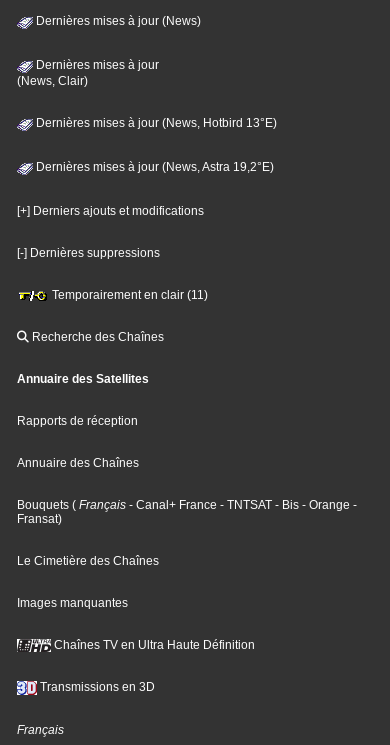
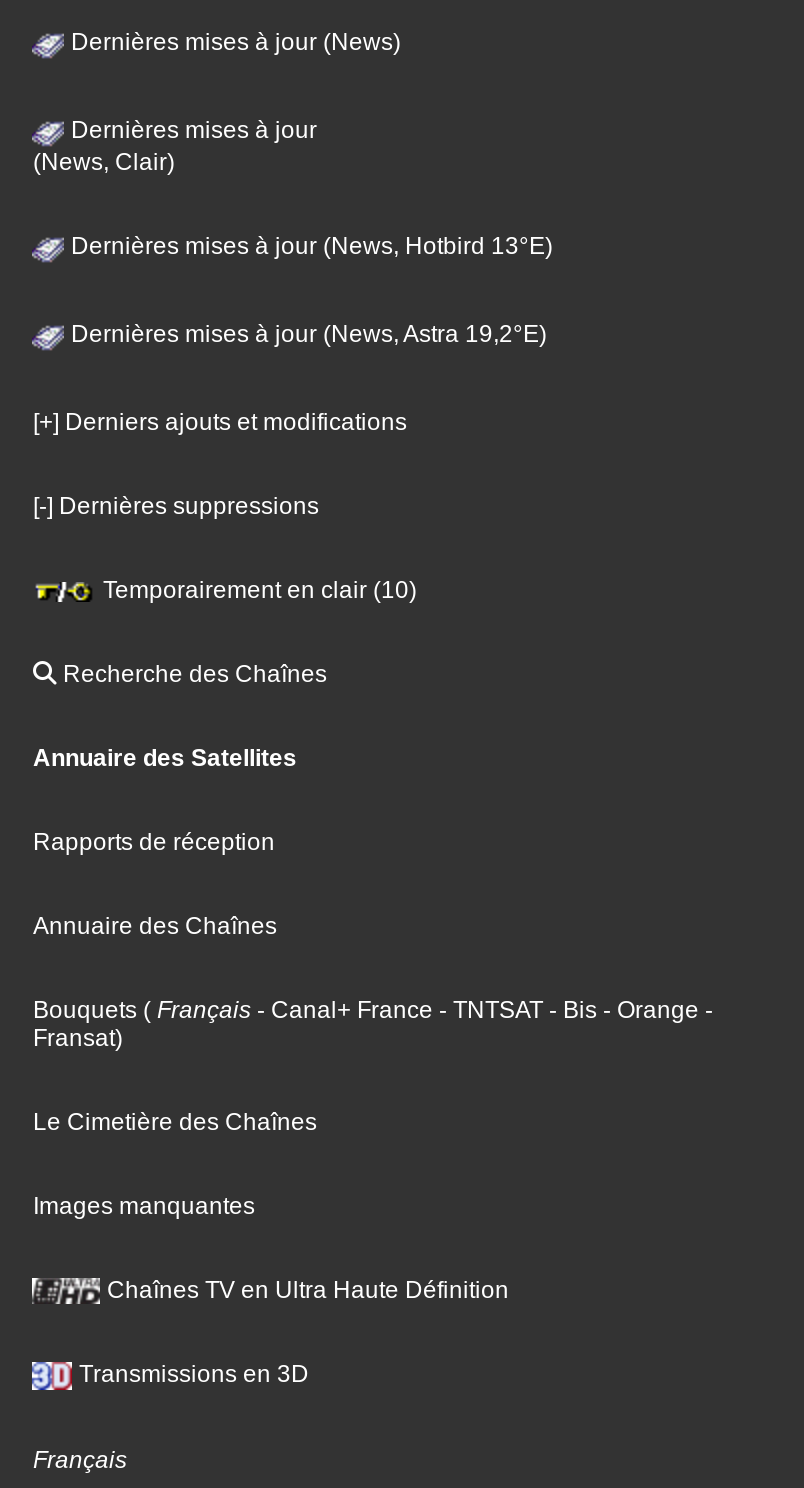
[49,288,208,302] Temporairement en clair (11) -> [97,576,417,604] Temporairement en clair (10)

